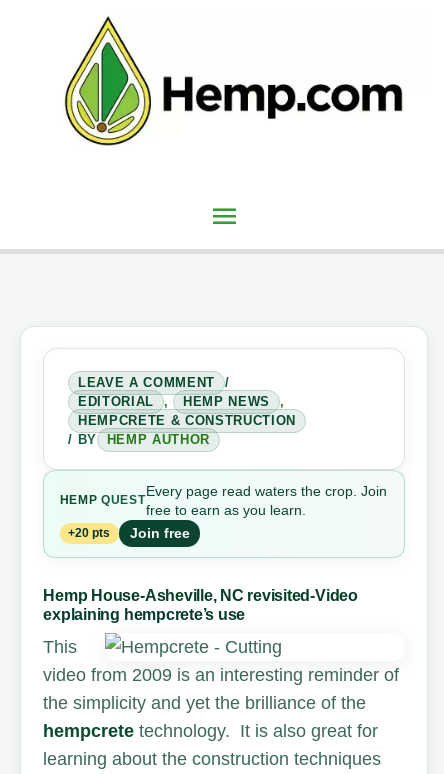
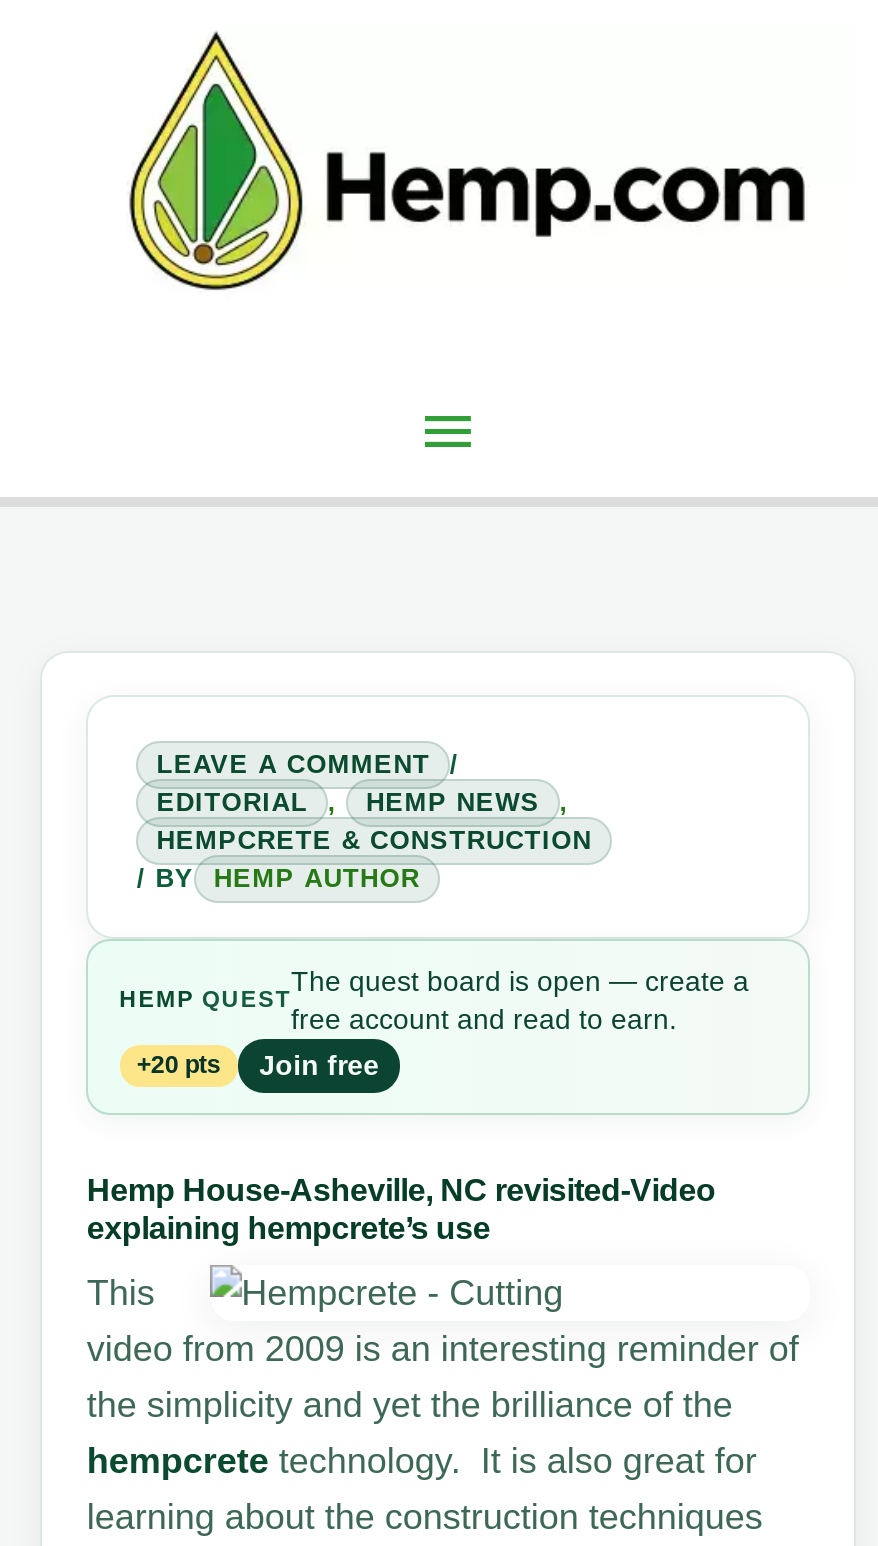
[145,483,386,518] Every page read waters the crop. Join | free to earn as you learn. -> [291,964,749,1034] The quest board is open — create a | free account and read to earn.

